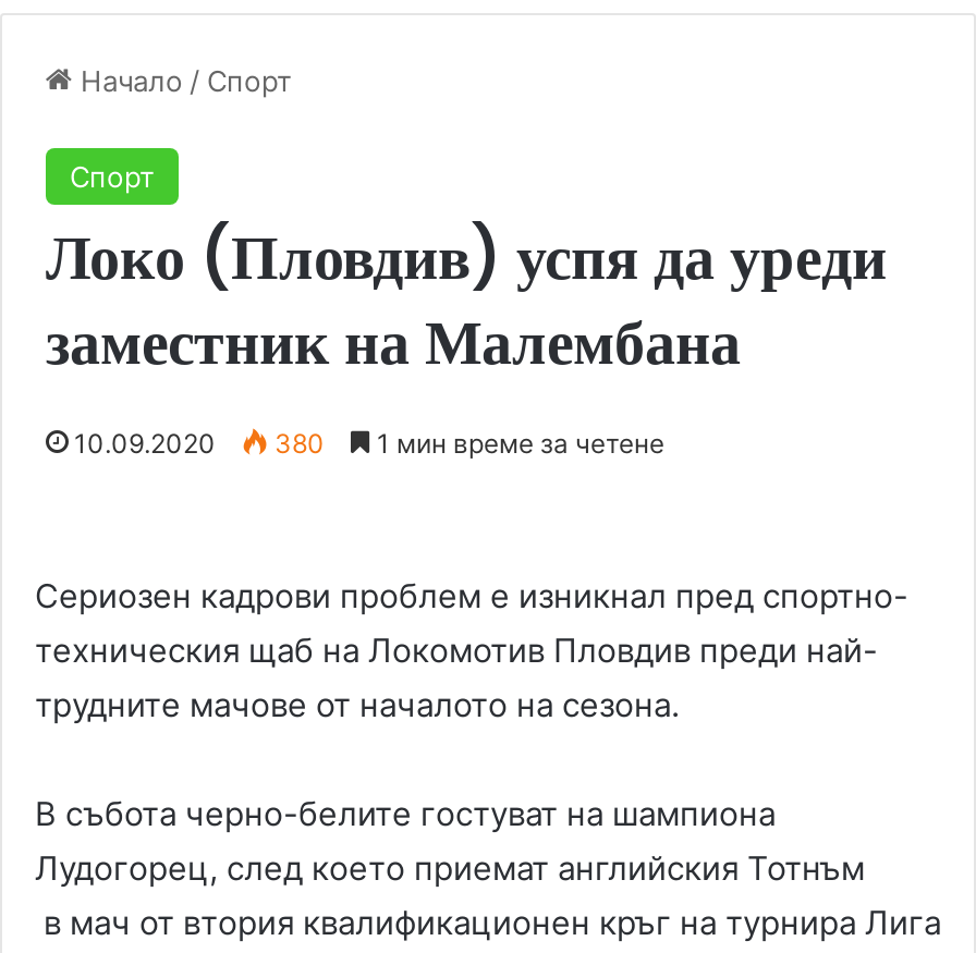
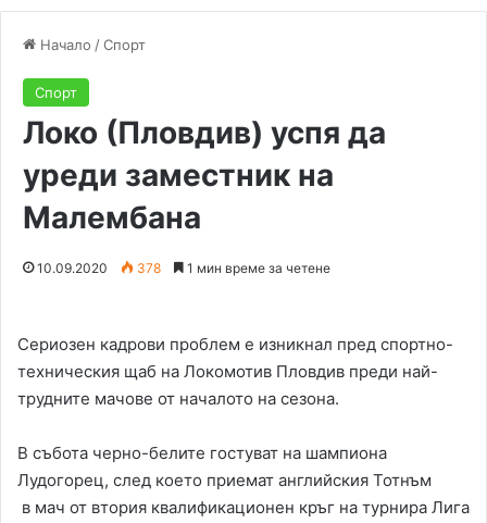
[268,428,325,460] 380 -> [134,260,161,277] 378

